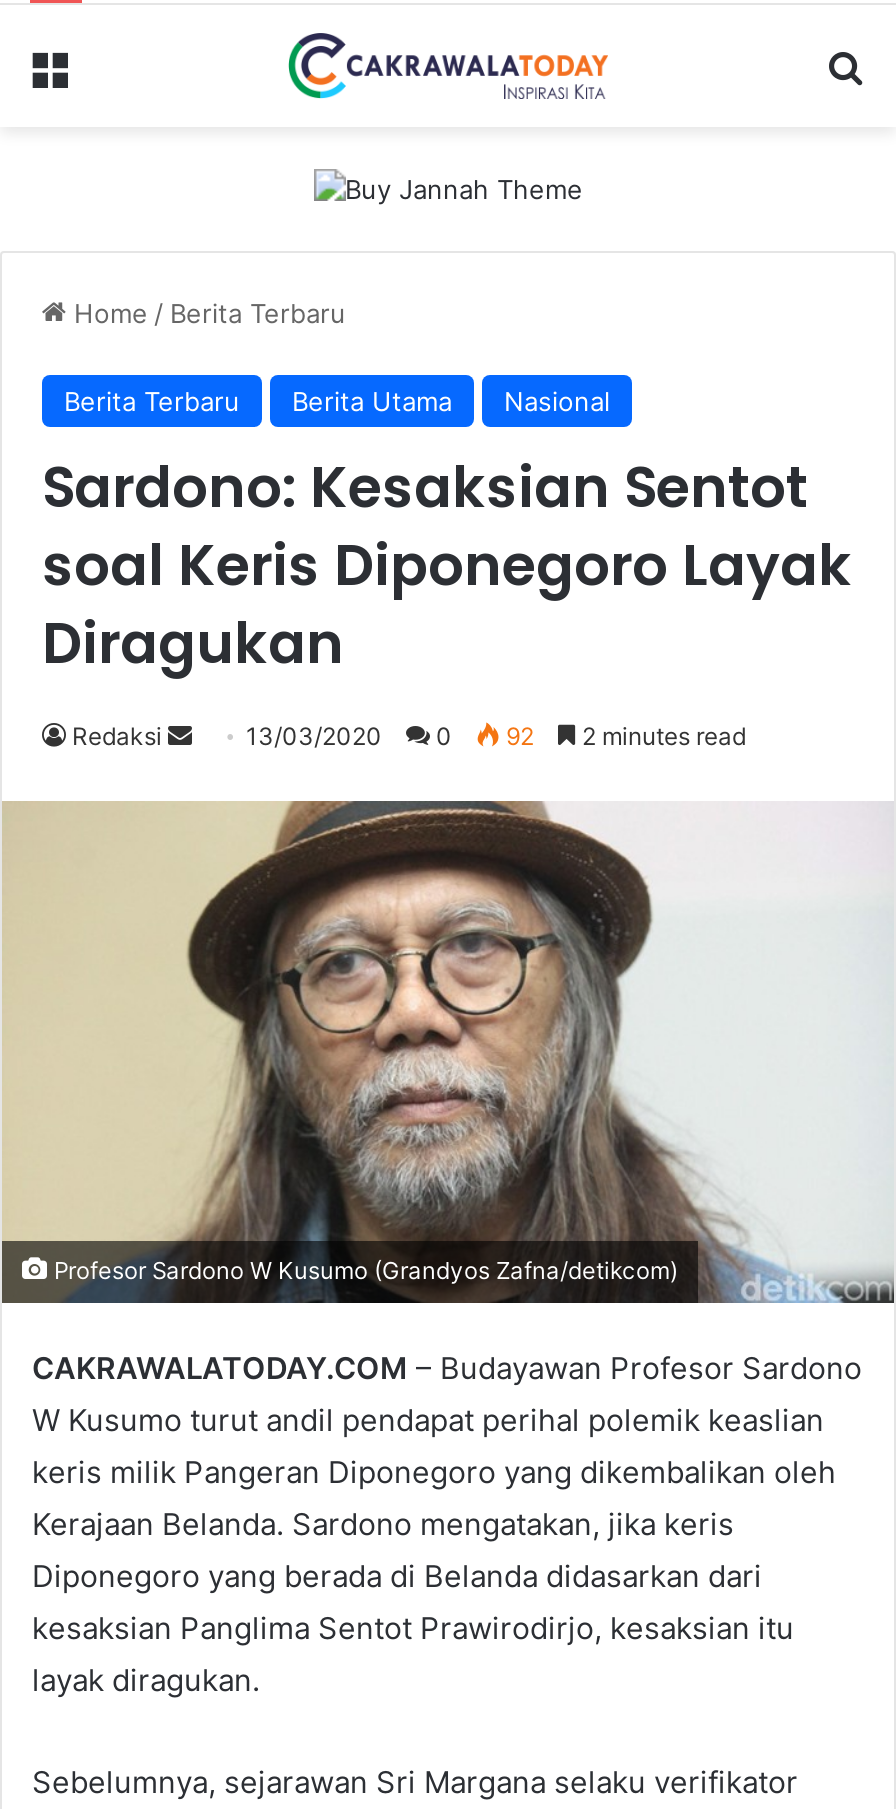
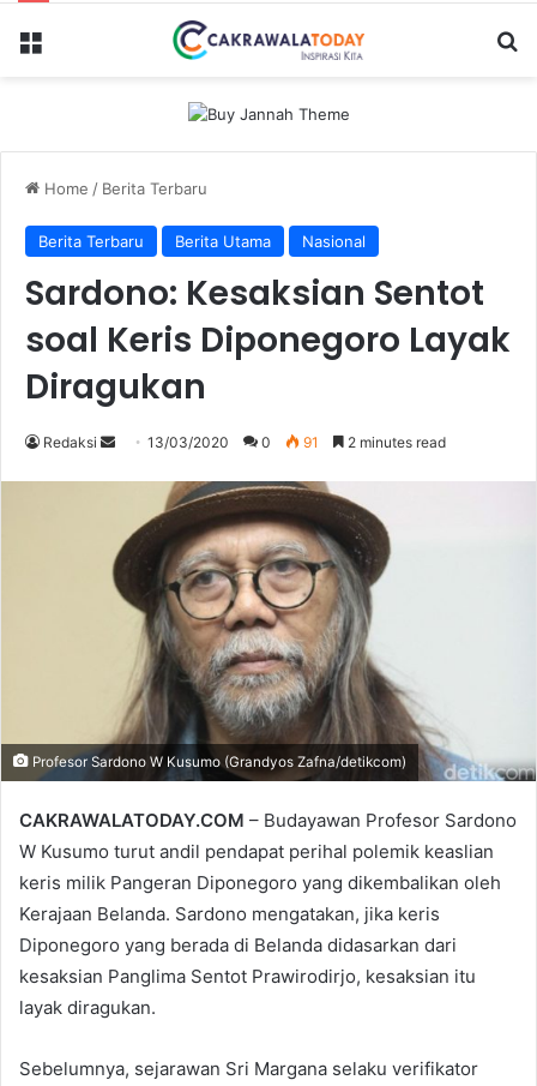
[500,720,534,750] 92 -> [300,433,319,451] 91

